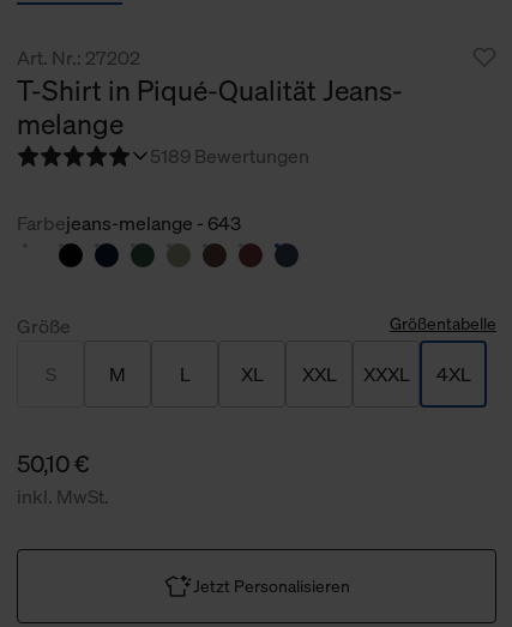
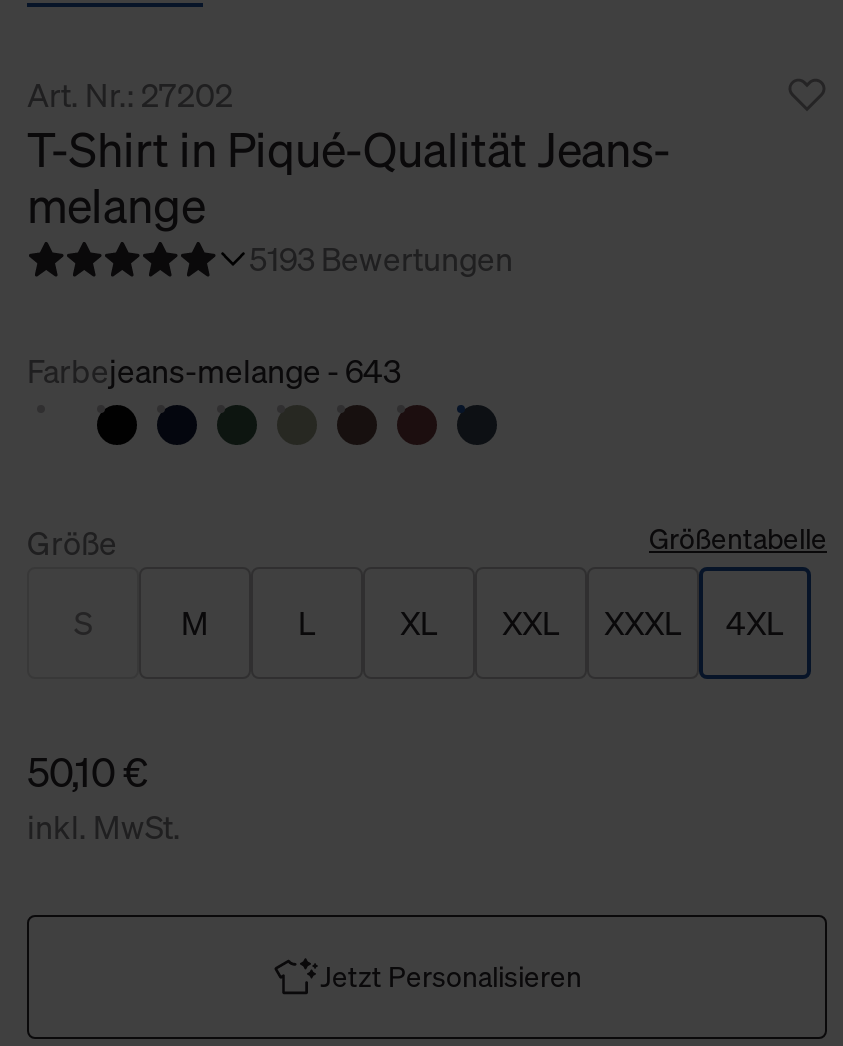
[150,143,309,169] 5189 Bewertungen -> [249,237,513,281] 5193 Bewertungen

